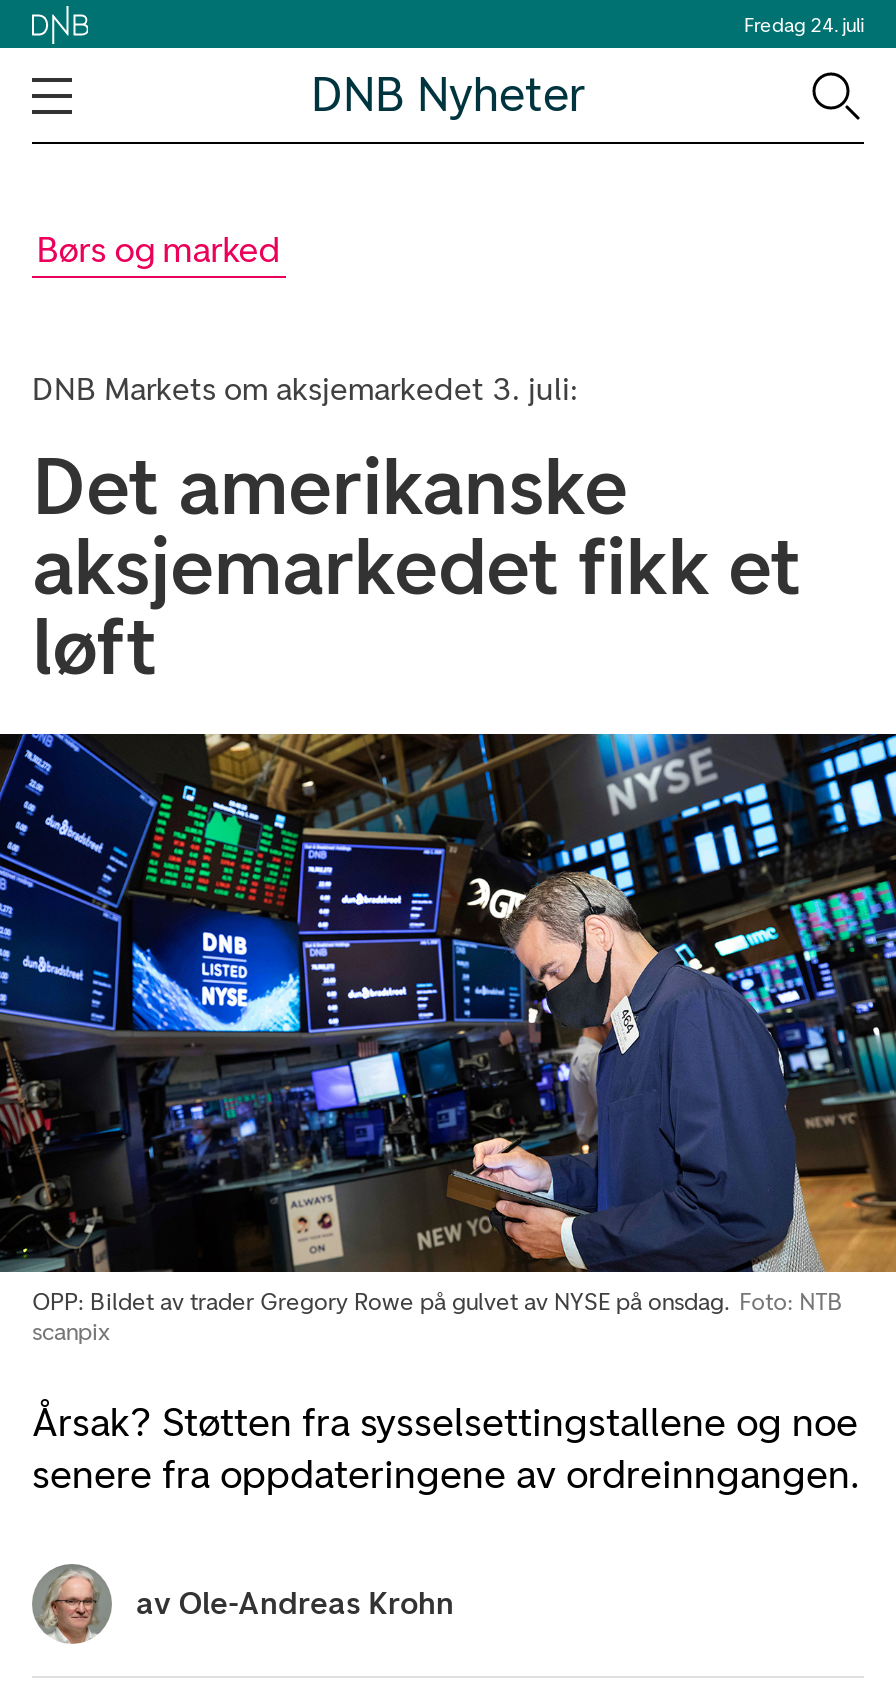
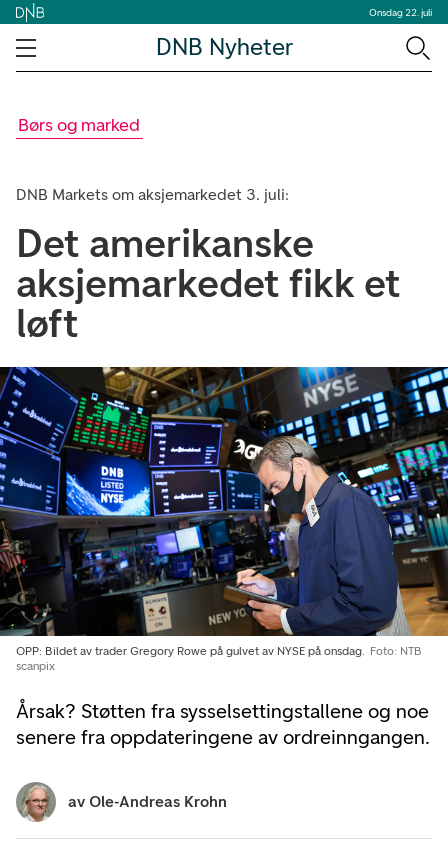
[744,11,864,37] Fredag 24. juli -> [369,5,432,18] Onsdag 22. juli

